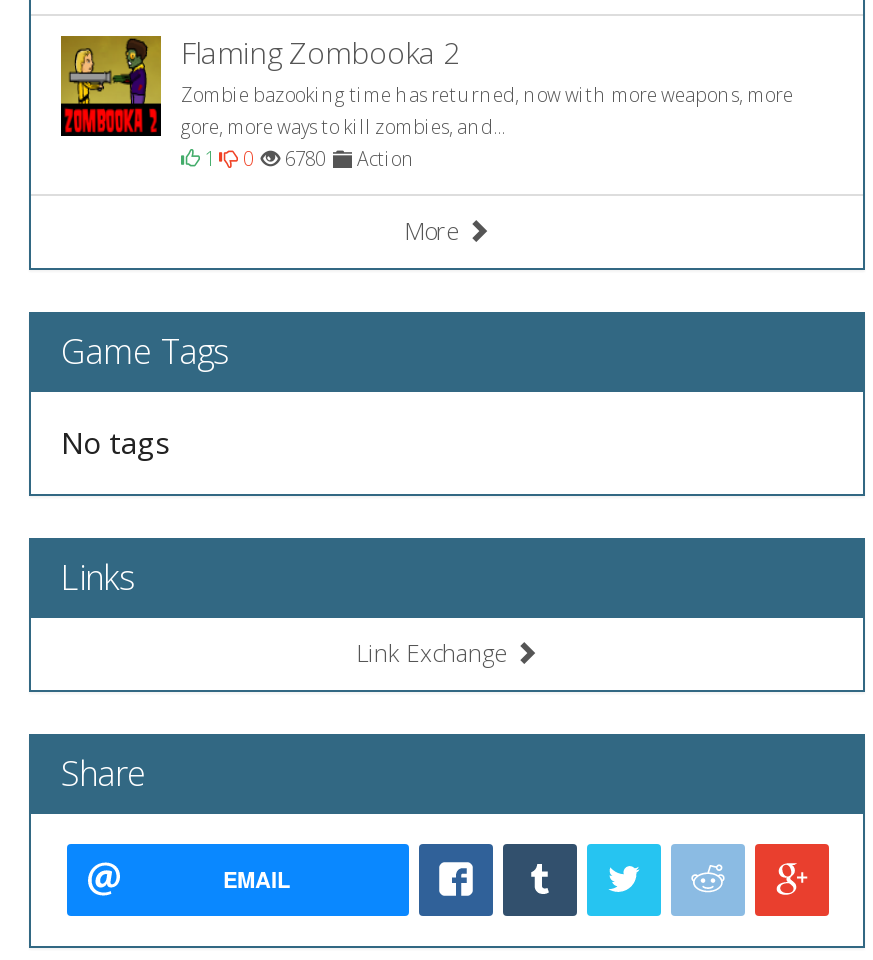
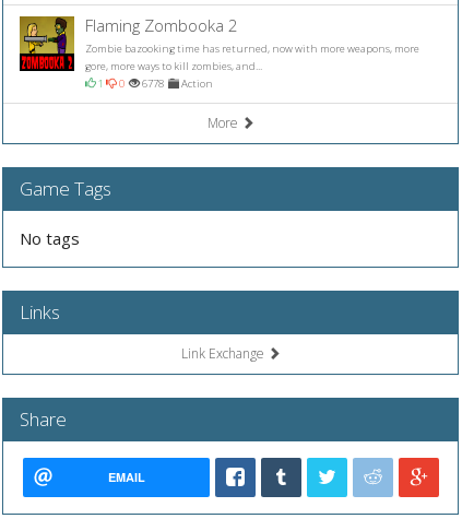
[201,146,415,172] 1 0 6780 Action -> [96,77,213,91] 1 0 6778 Action

